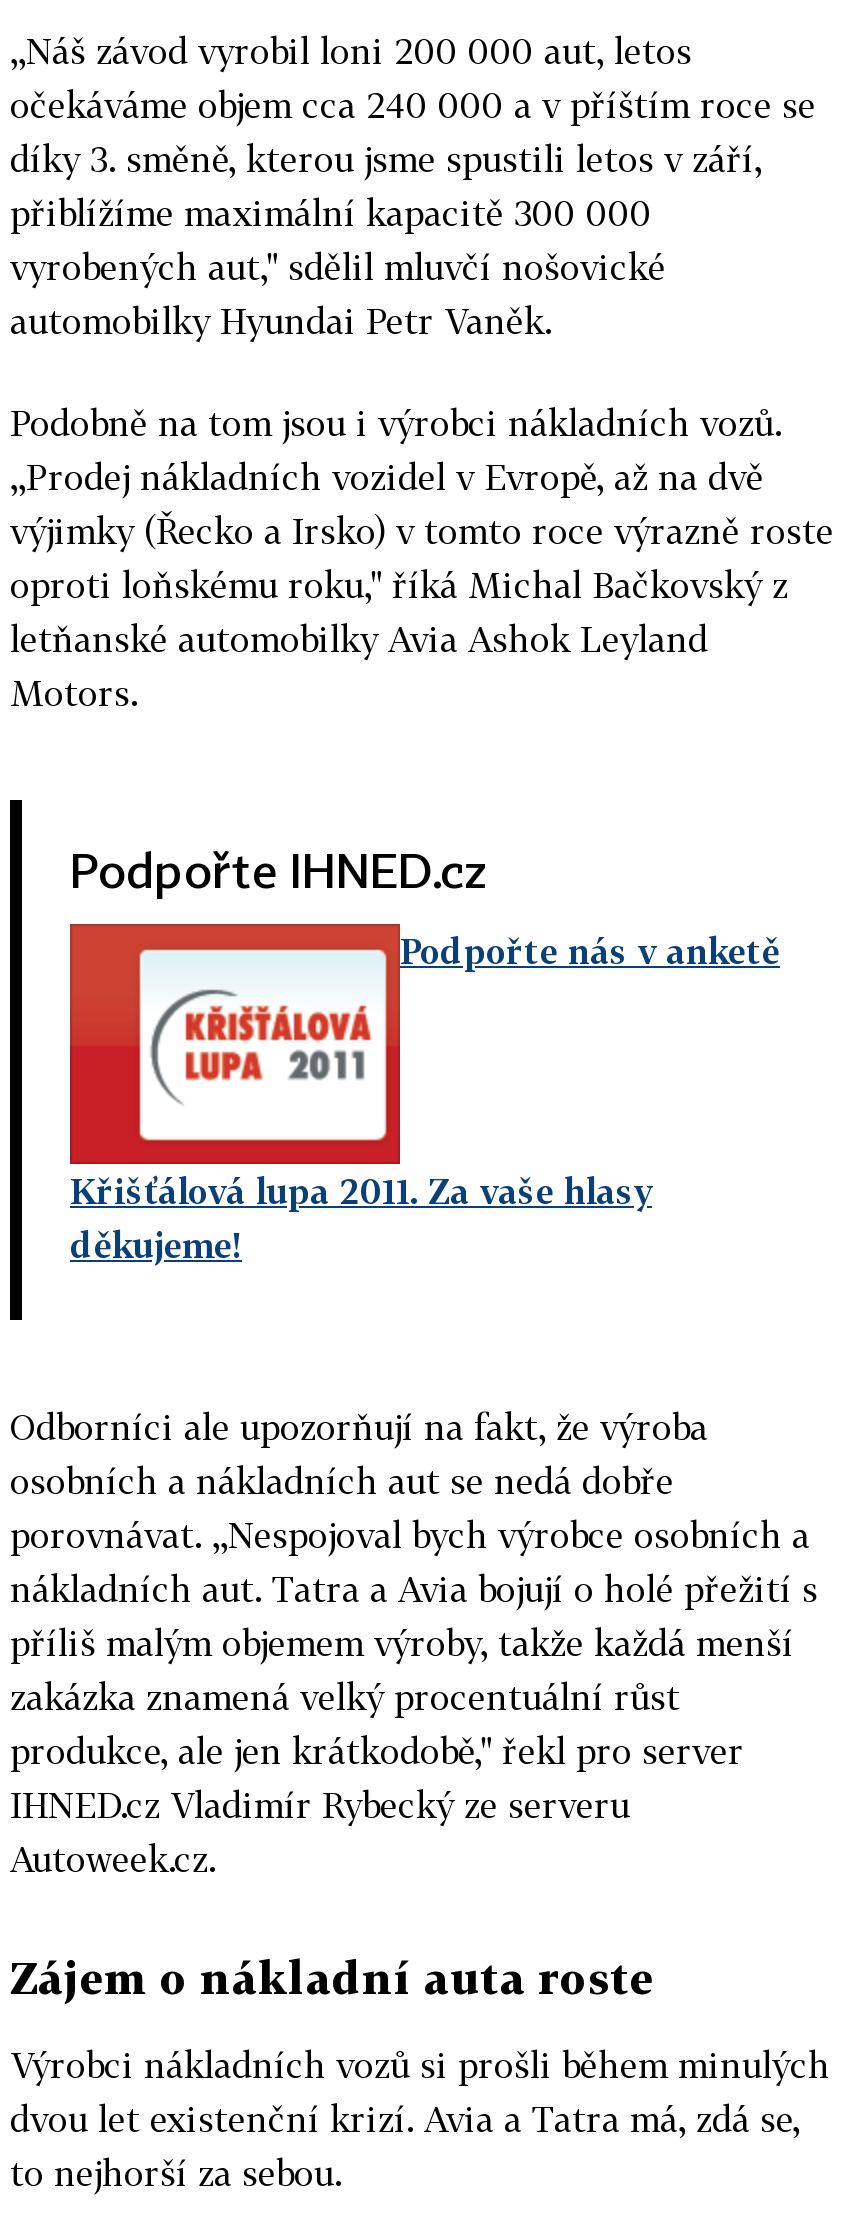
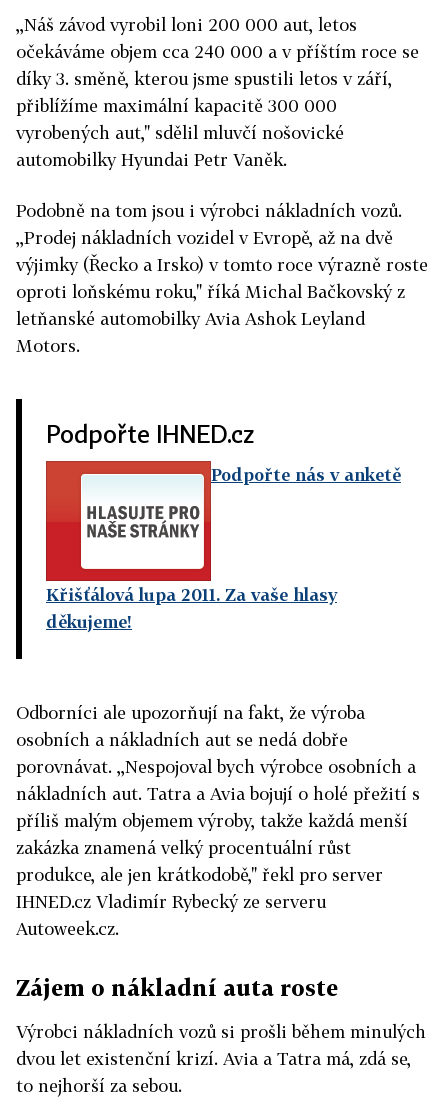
[150,988,376,1104] [image] -> [86,494,200,547] [image]

